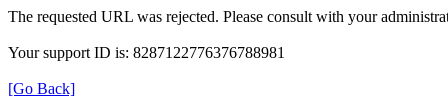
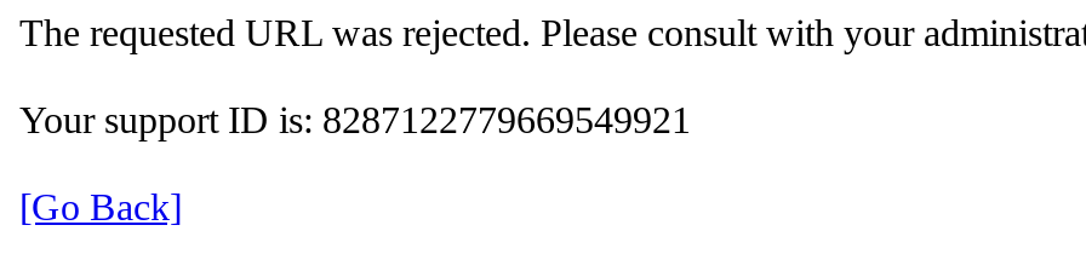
[8,44,285,61] Your support ID is: 8287122776376788981 -> [19,99,691,140] Your support ID is: 8287122779669549921

